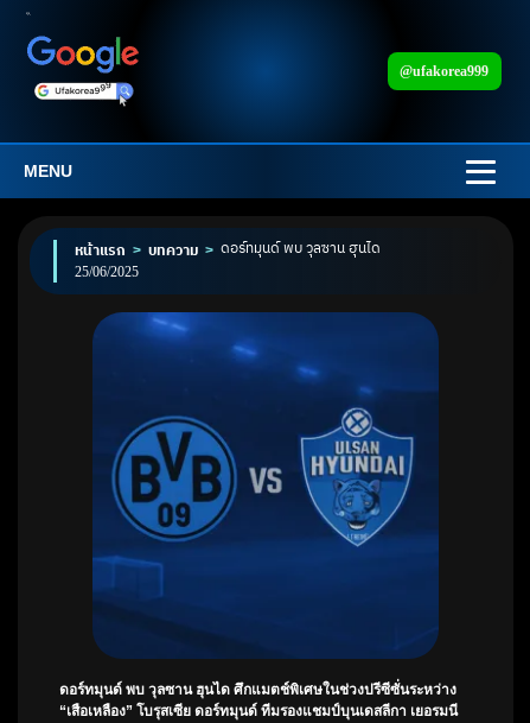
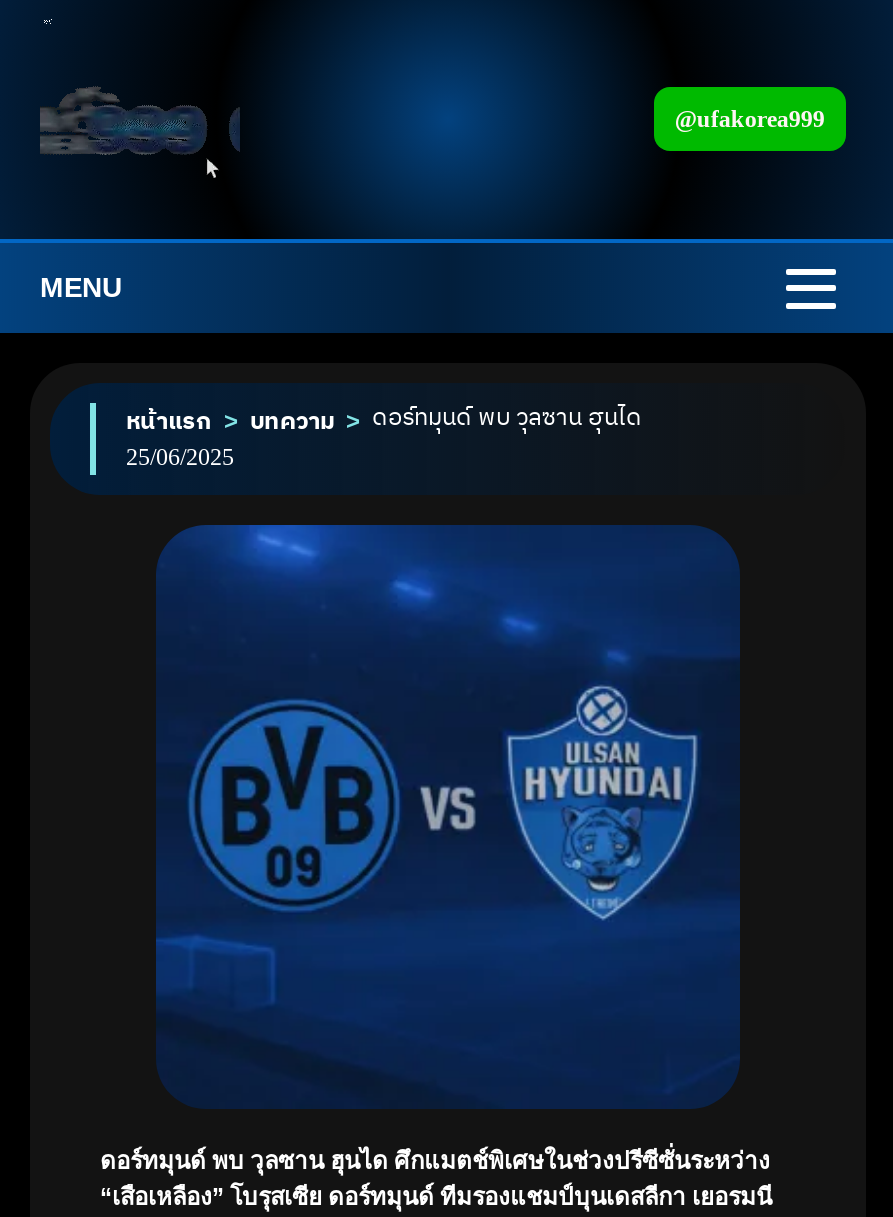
[25,34,141,104] [image] -> [38,59,240,177] [image]

